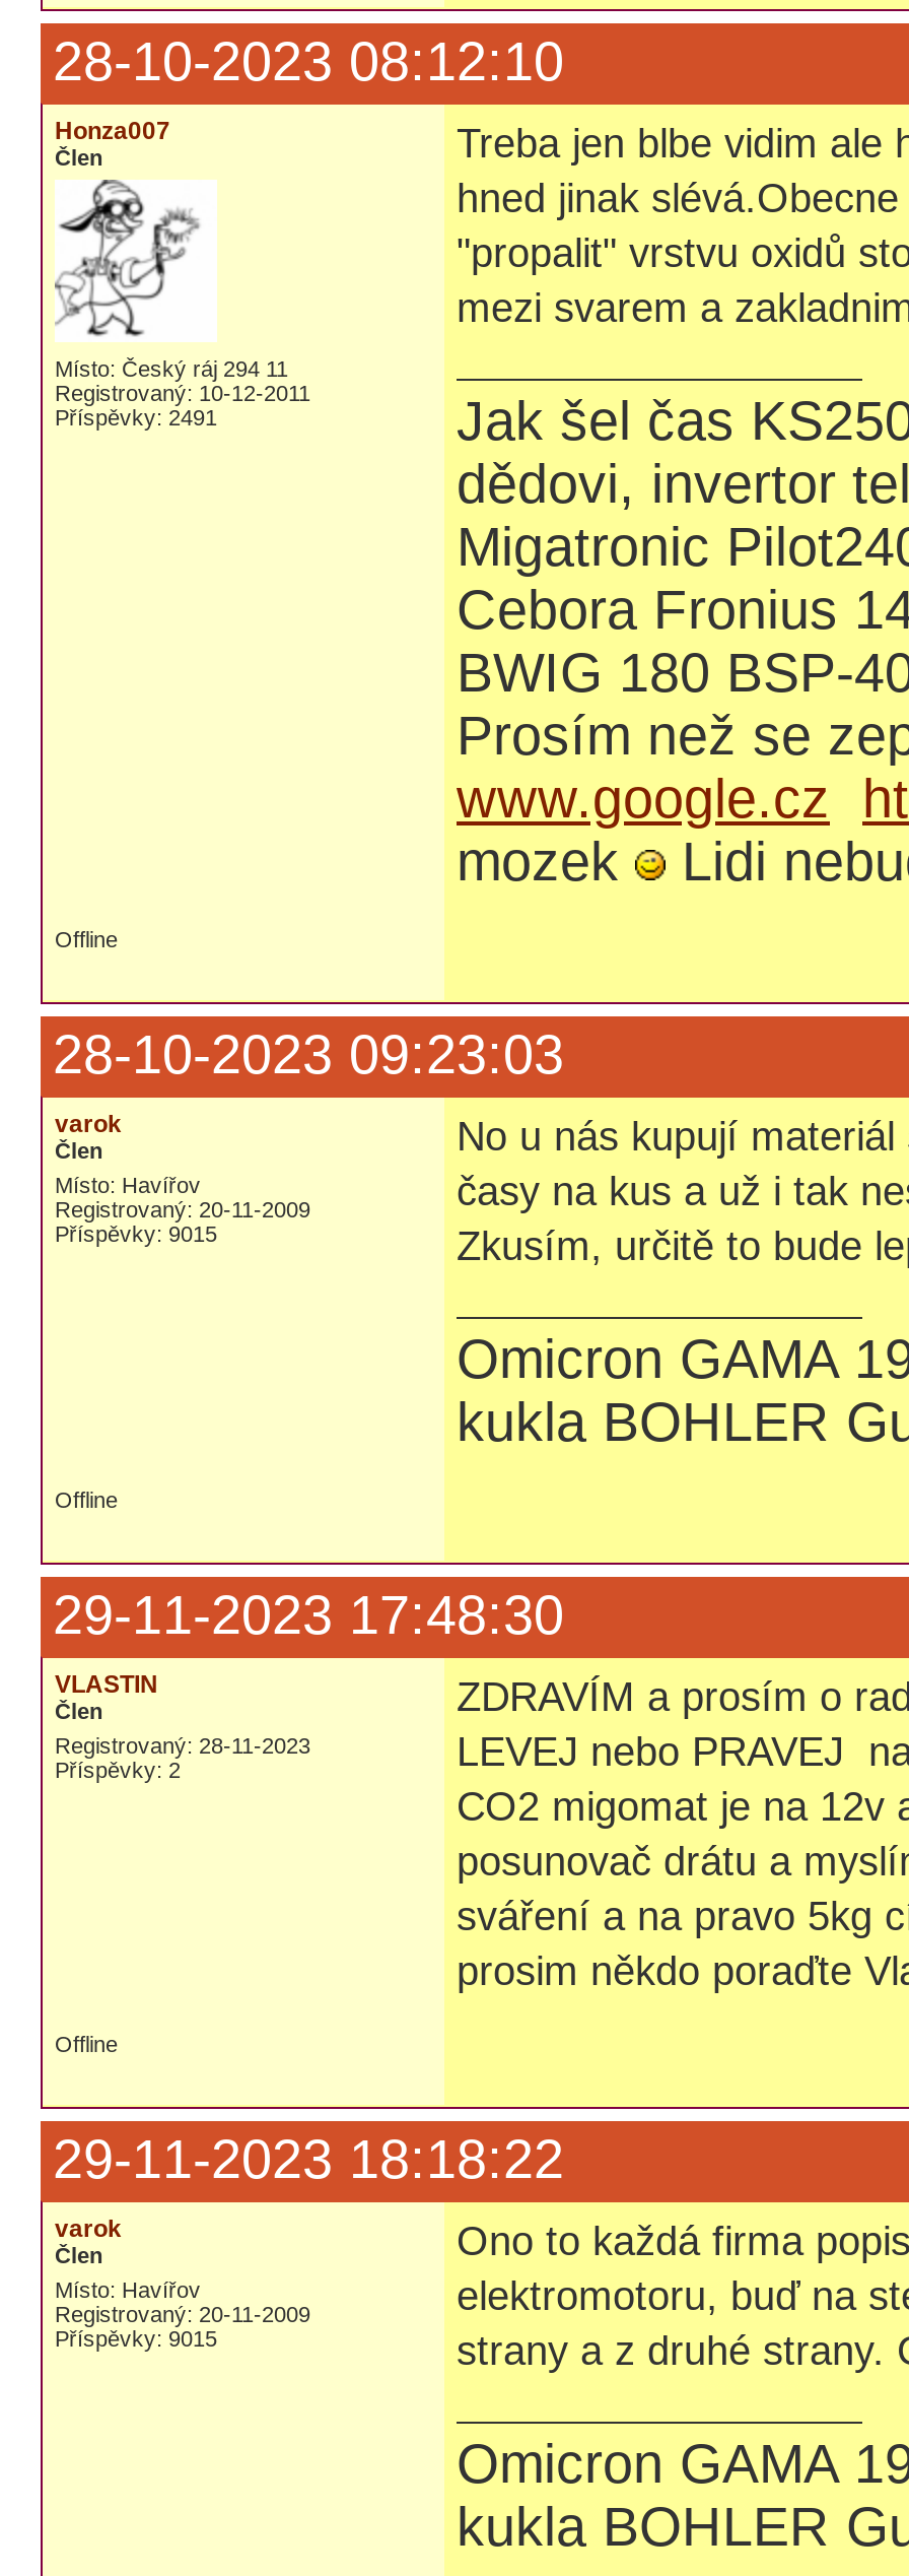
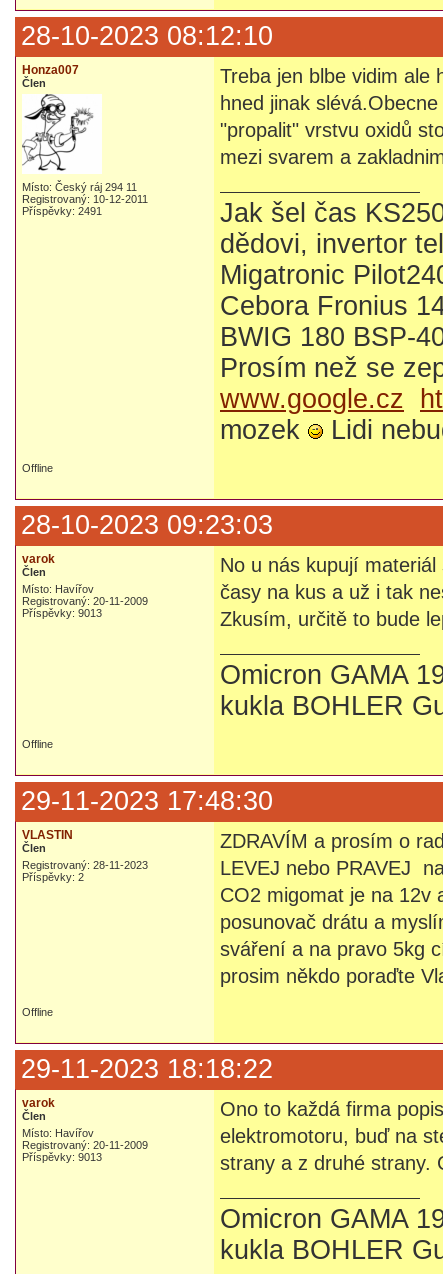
[55,1221,217,1246] Příspěvky: 9015 -> [22,607,102,619] Příspěvky: 9013
[55,2326,217,2351] Příspěvky: 9015 -> [22,1151,102,1163] Příspěvky: 9013

